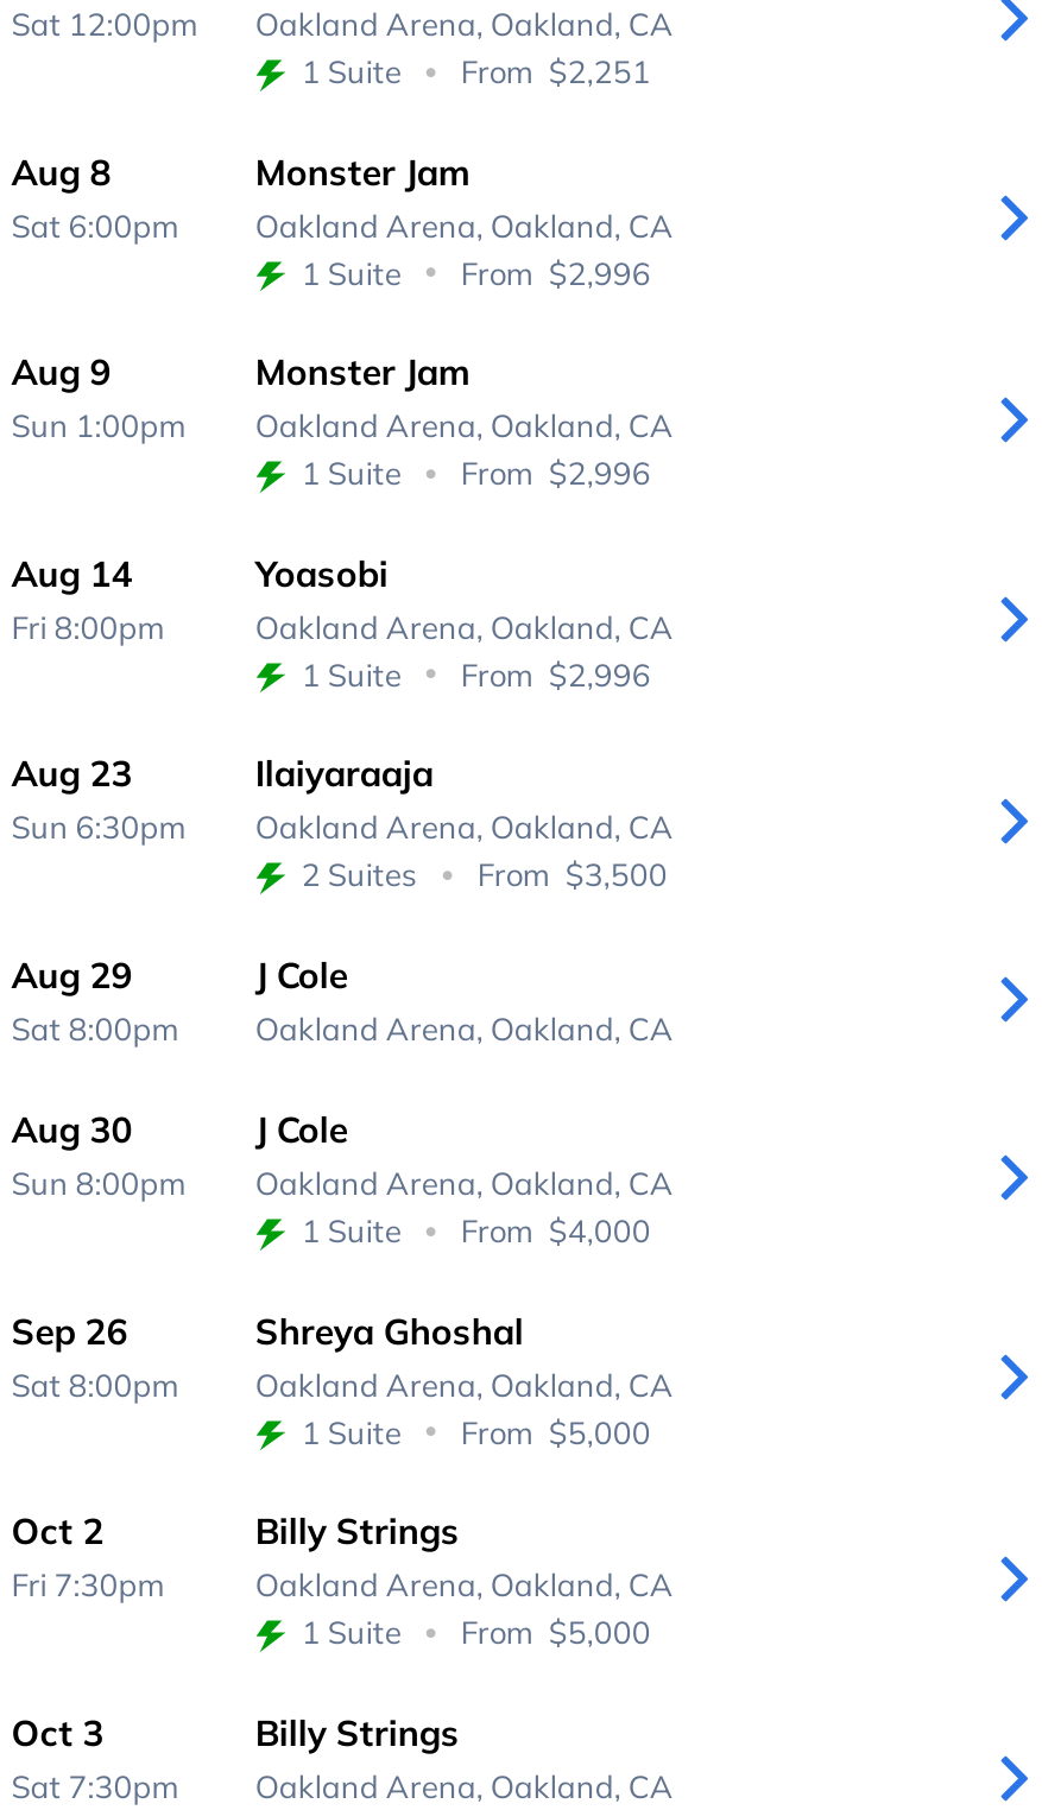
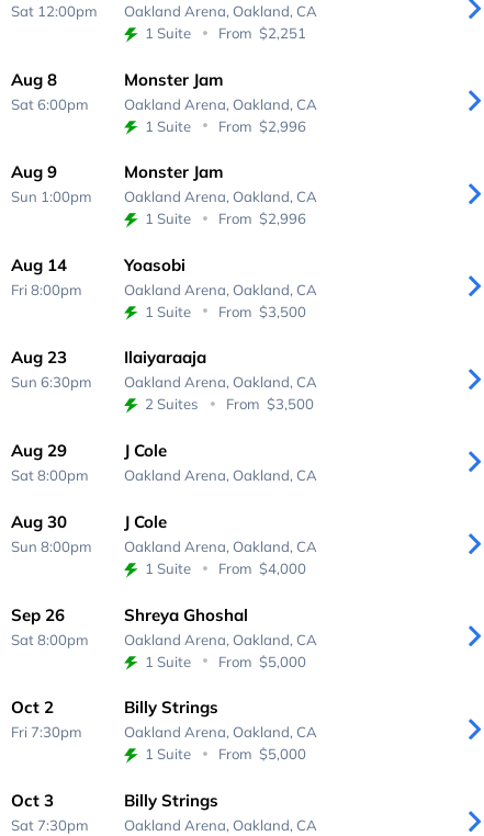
[302,655,651,693] 1 Suite From $2,996 -> [145,303,307,320] 1 Suite From $3,500

